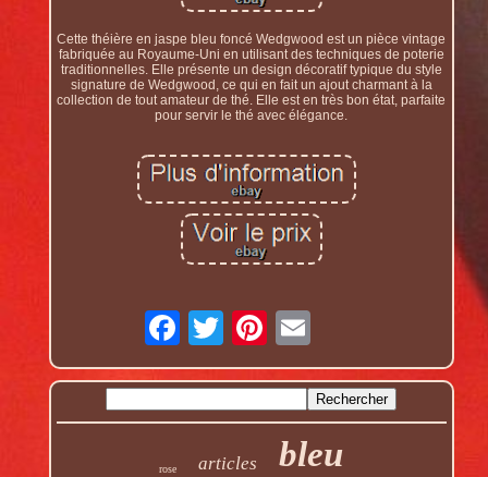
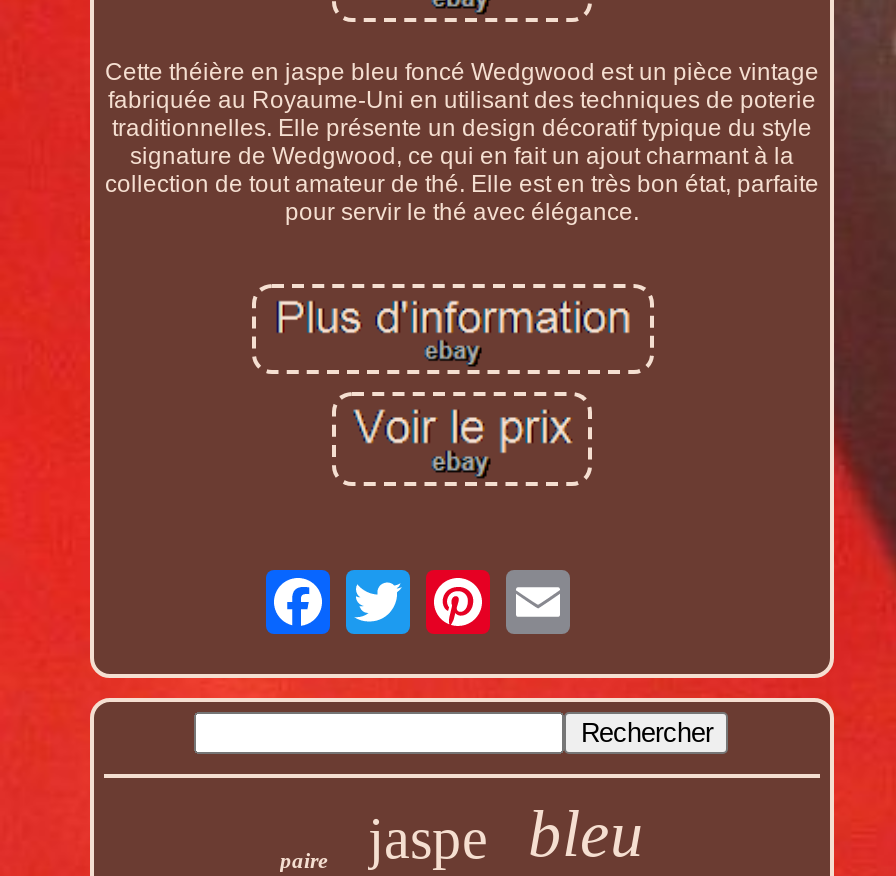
[160,453,258,475] rose | articles -> [280,806,488,872] paire | jaspe

